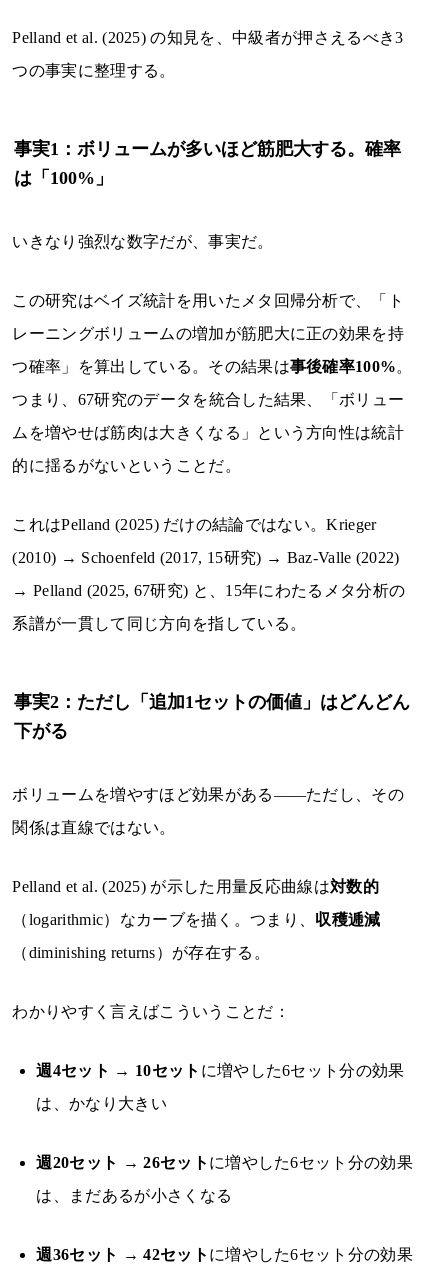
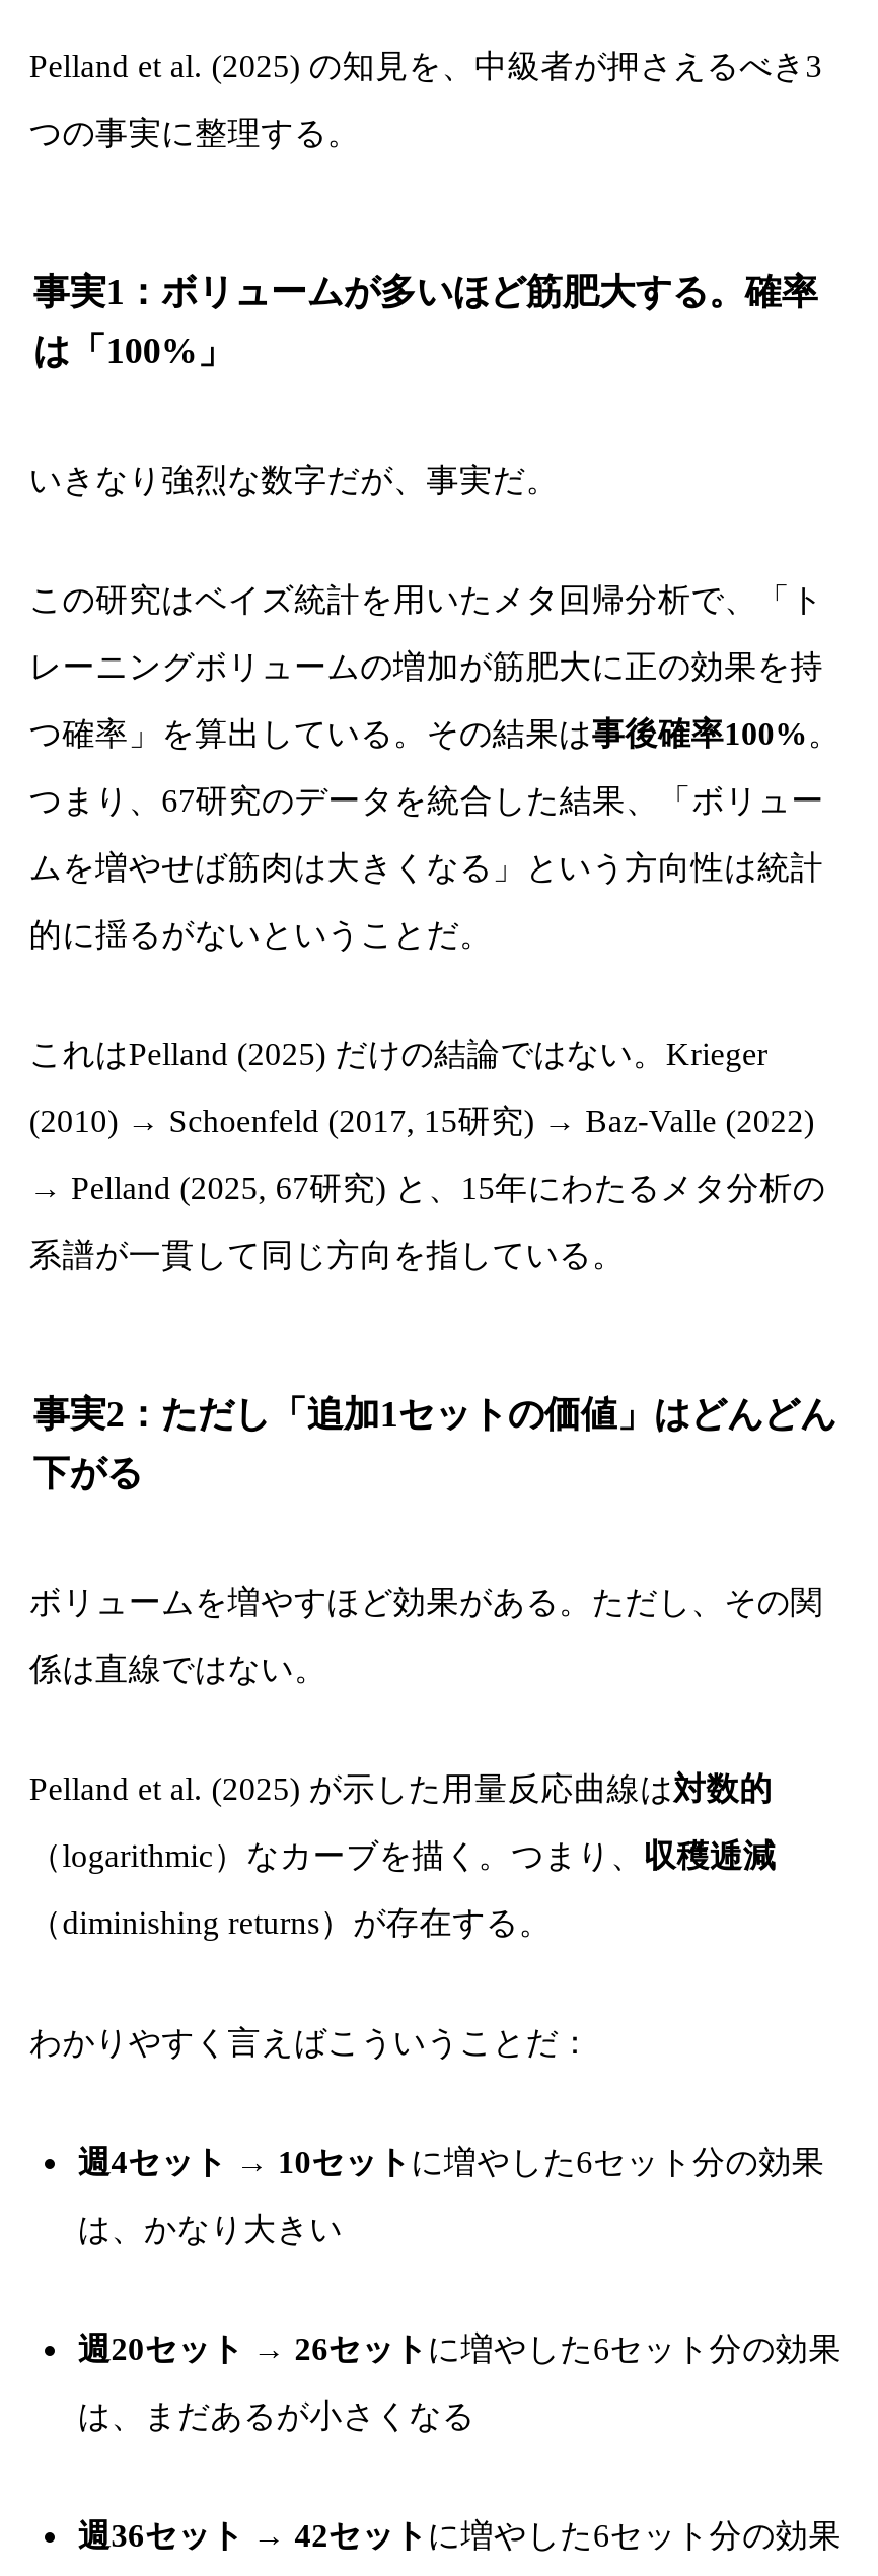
[12,786,404,803] ボリュームを増やすほど効果がある——ただし、その -> [29,1585,823,1619] ボリュームを増やすほど効果がある。ただし、その関
[12,819,176,836] 関係は直線ではない。 -> [29,1652,327,1686] 係は直線ではない。

